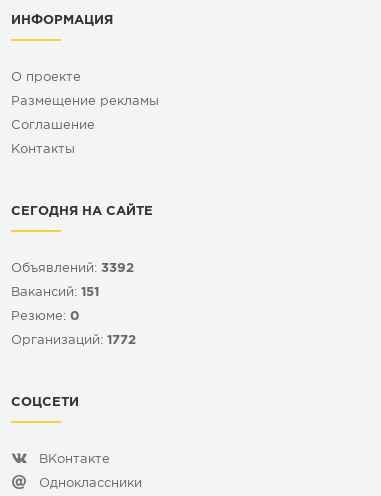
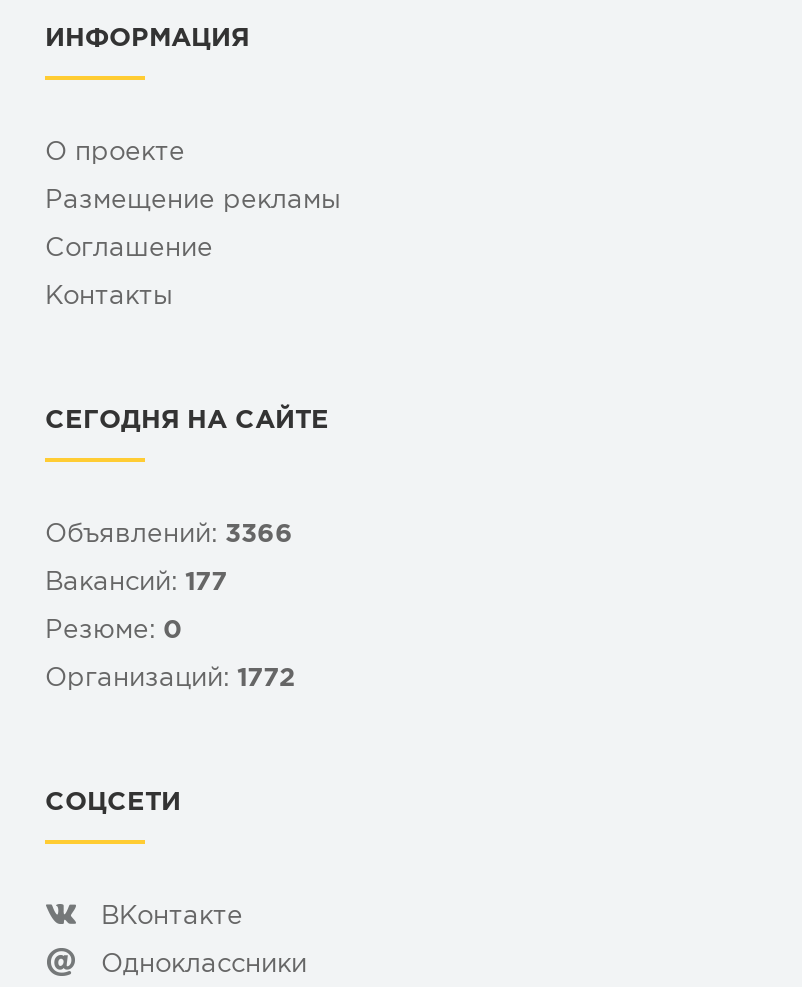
[11,263,134,274] Объявлений: 3392 -> [45,524,293,546] Объявлений: 3366
[11,287,99,298] Вакансий: 151 -> [45,572,227,594] Вакансий: 177

